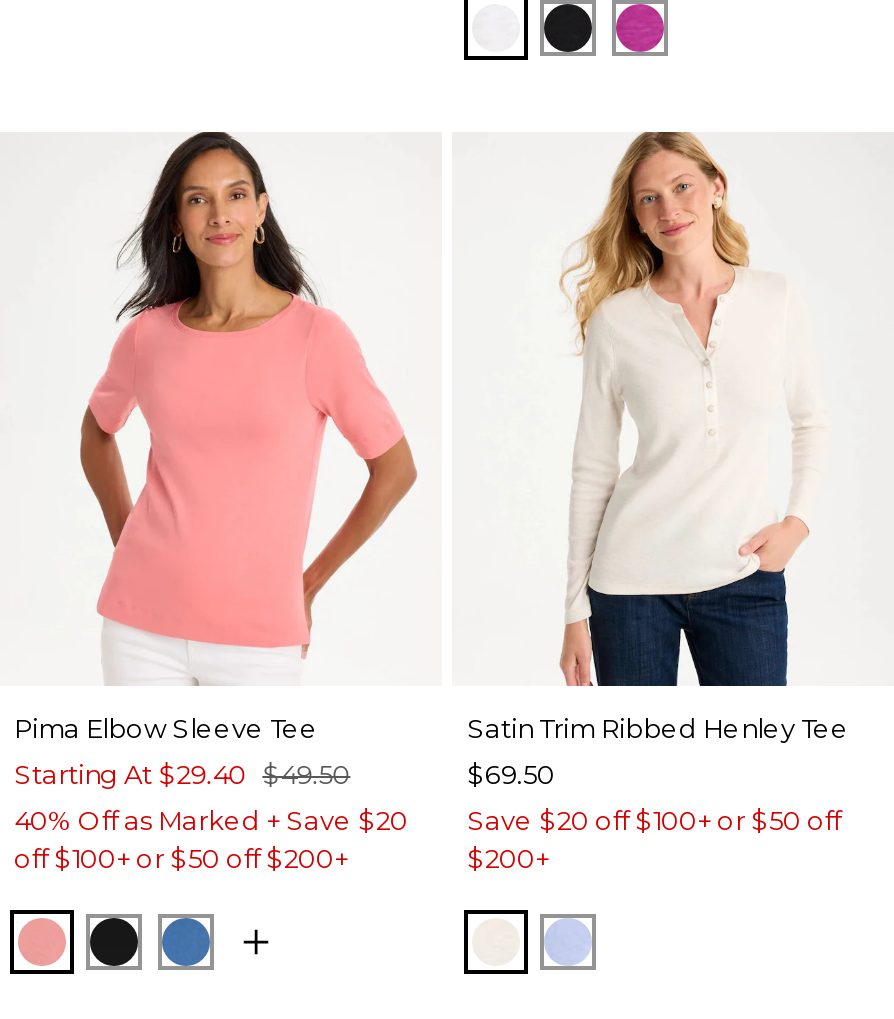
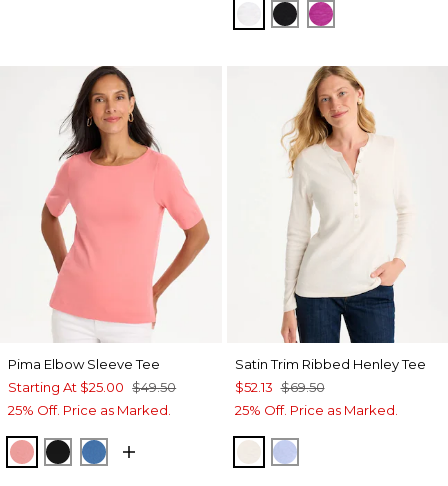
[14,757,408,873] Starting At $29.40 $49.50 | 40% Off as Marked + Save $20 | off $100+ or $50 off $200+ -> [8,378,176,417] Starting At $25.00 $49.50 | 25% Off. Price as Marked.
[467,757,841,873] $69.50 | Save $20 off $100+ or $50 off | $200+ -> [234,378,397,417] $52.13 $69.50 | 25% Off. Price as Marked.

